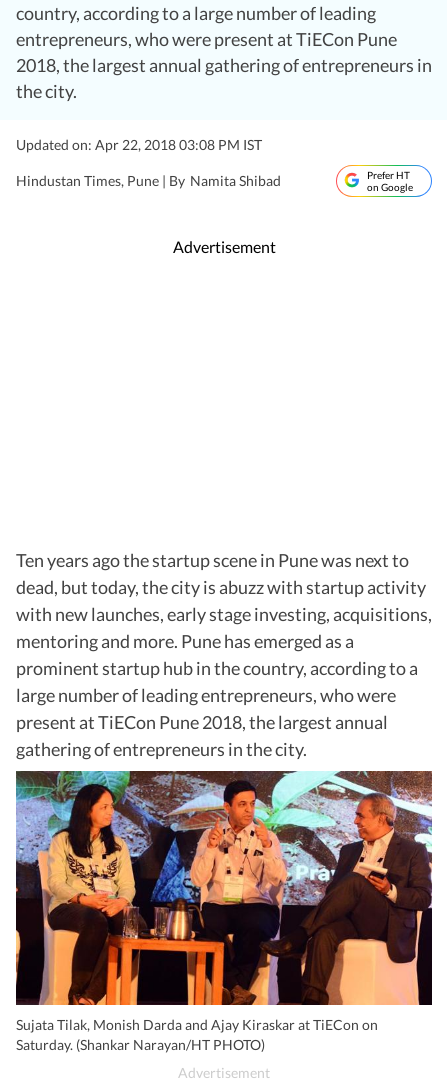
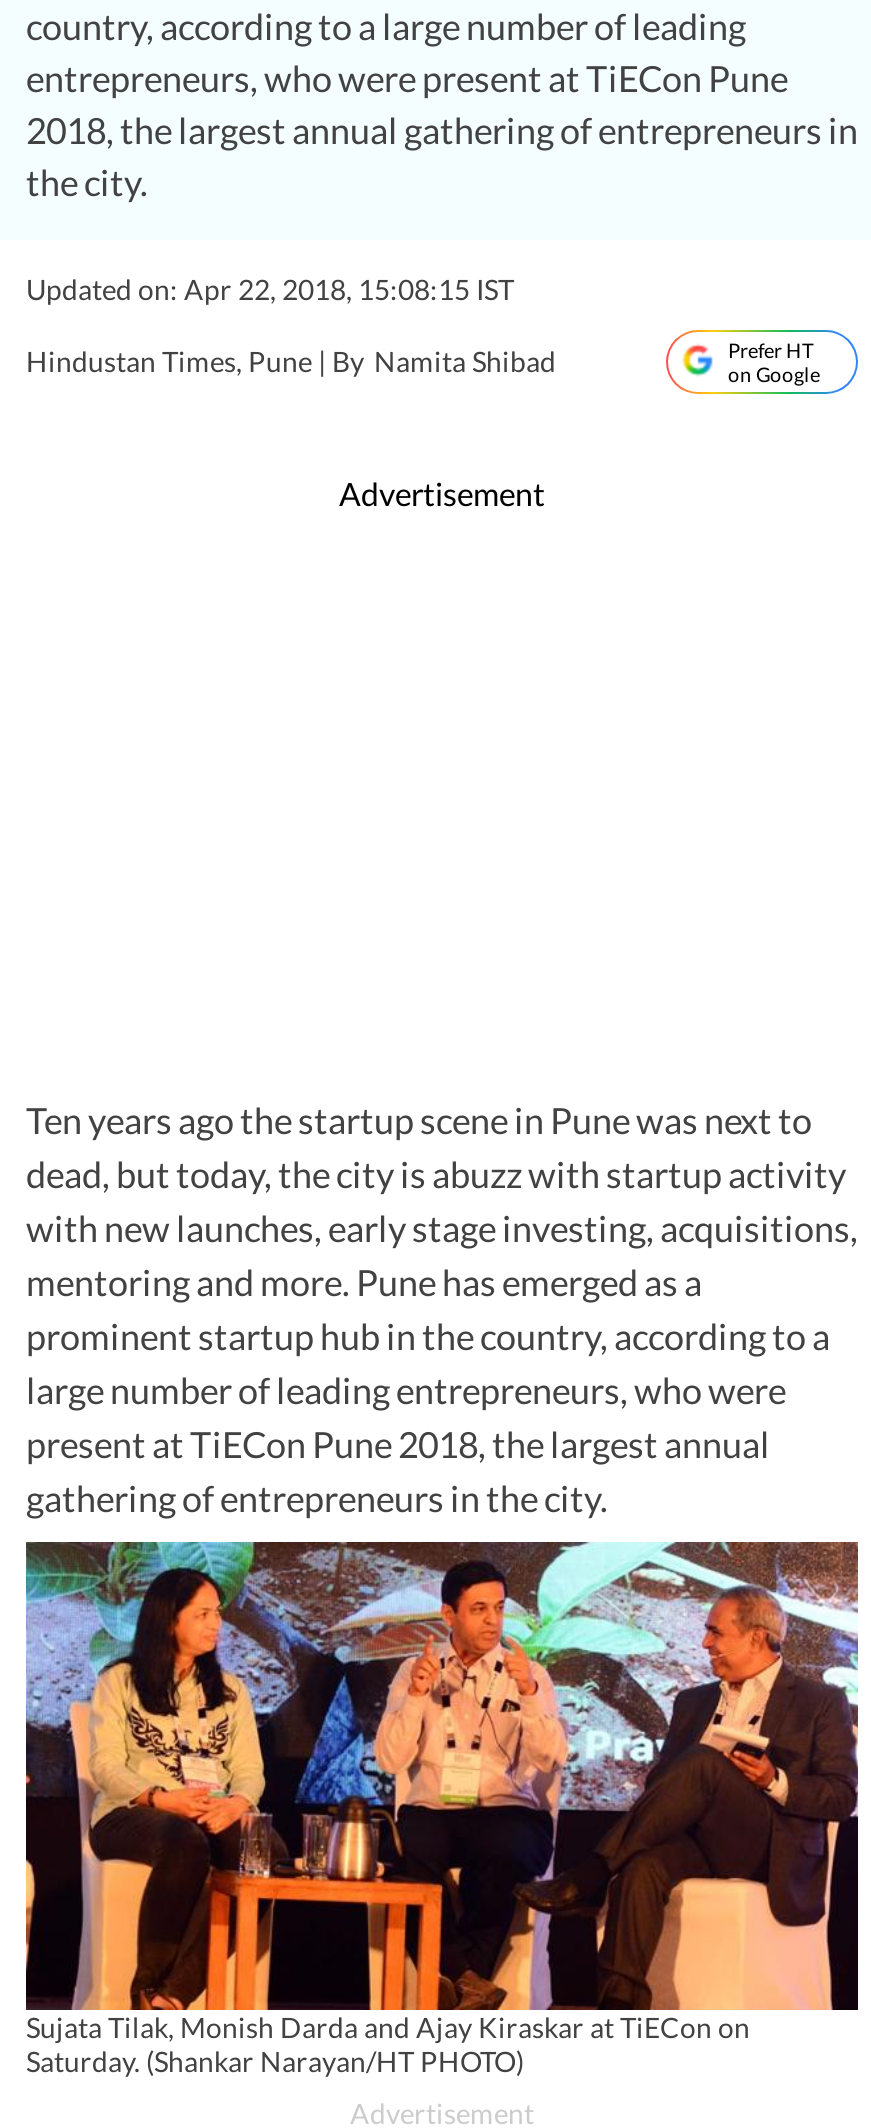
[16,136,262,153] Updated on: Apr 22, 2018 03:08 PM IST -> [26,272,514,306] Updated on: Apr 22, 2018, 15:08:15 IST

